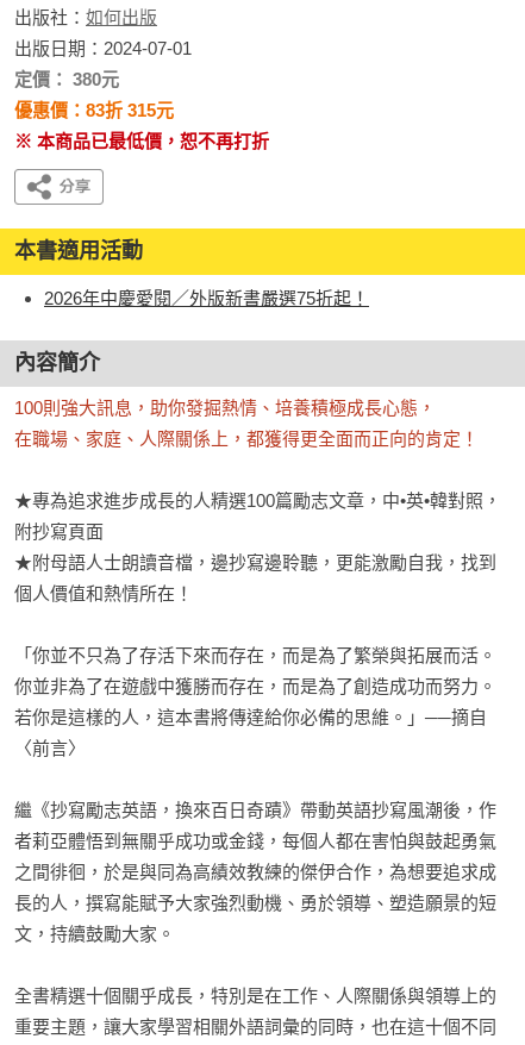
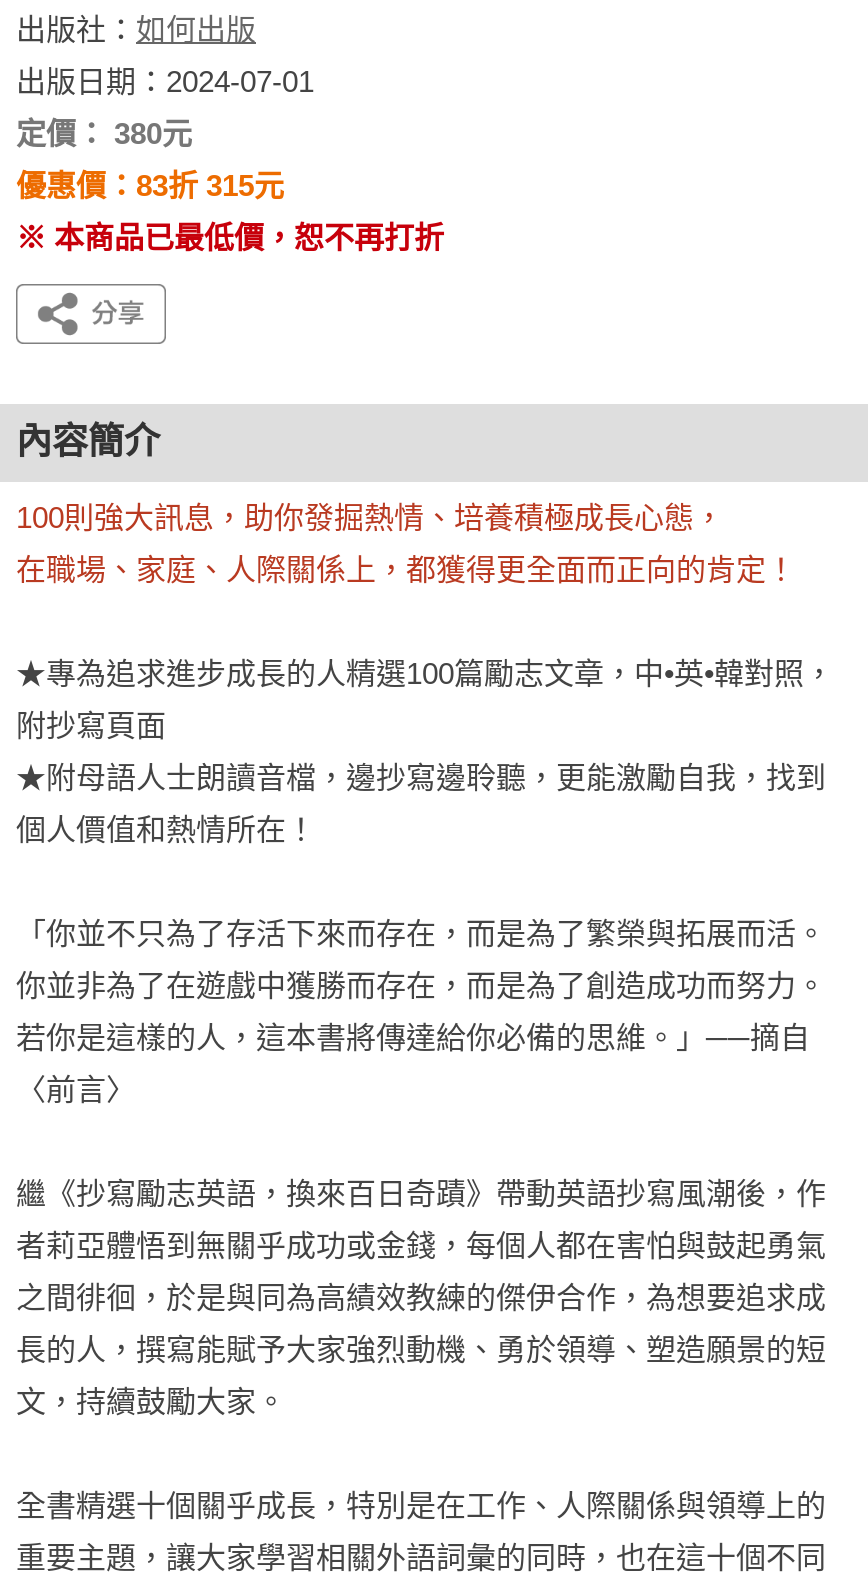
[14,239,369,308] 本書適用活動 | 2026年中慶愛閱／外版新書嚴選75折起！ -> none

